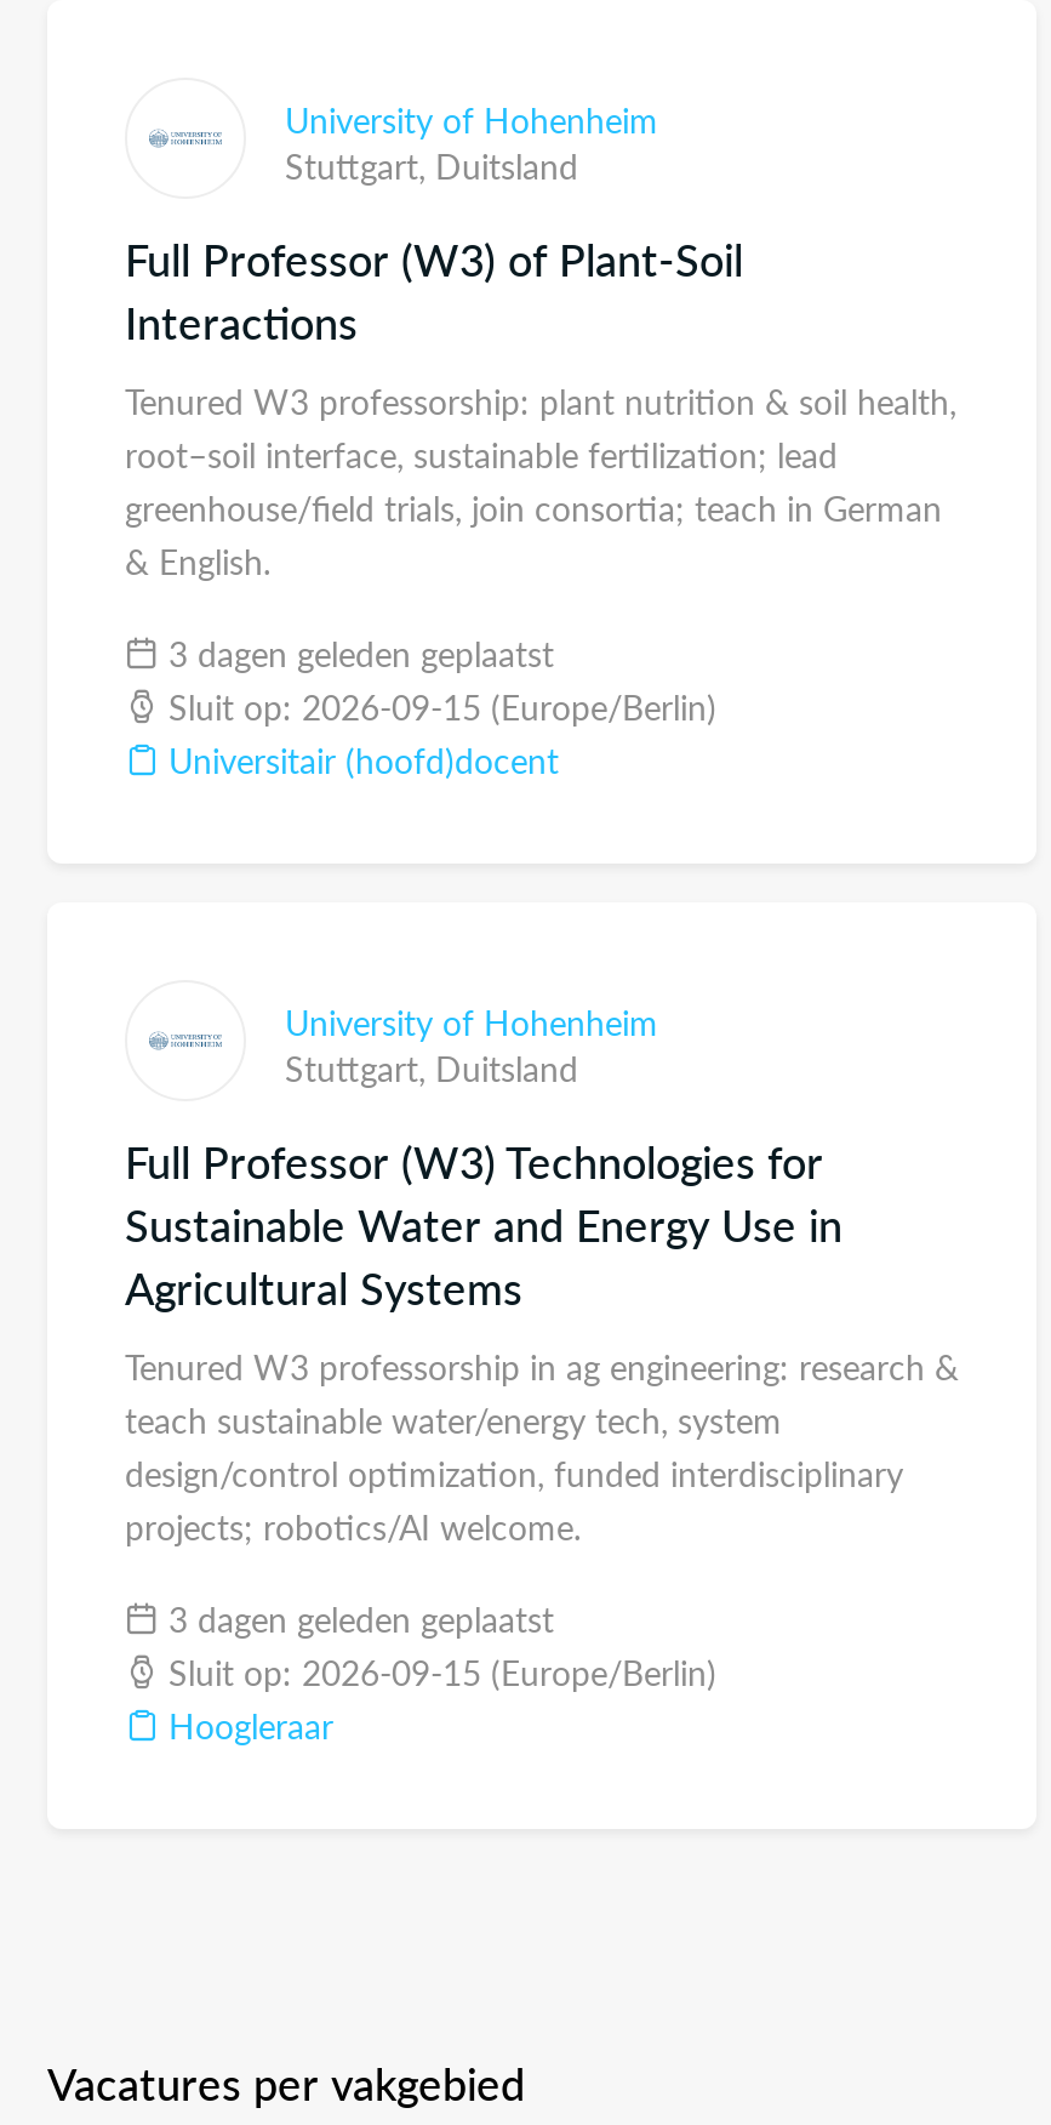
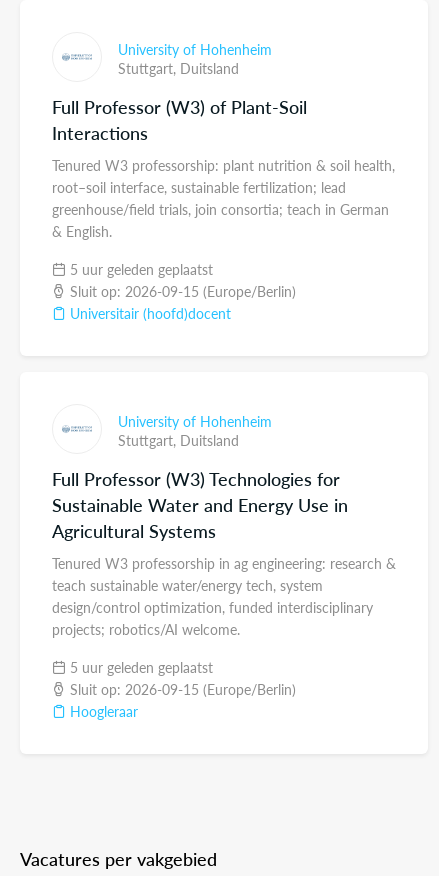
[159,628,554,677] 3 dagen geleden geplaatst -> [66,259,213,279] 5 uur geleden geplaatst
[159,1594,554,1642] 3 dagen geleden geplaatst -> [66,657,213,677] 5 uur geleden geplaatst

